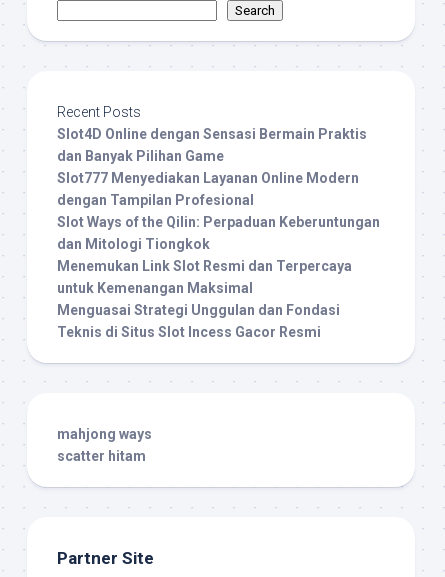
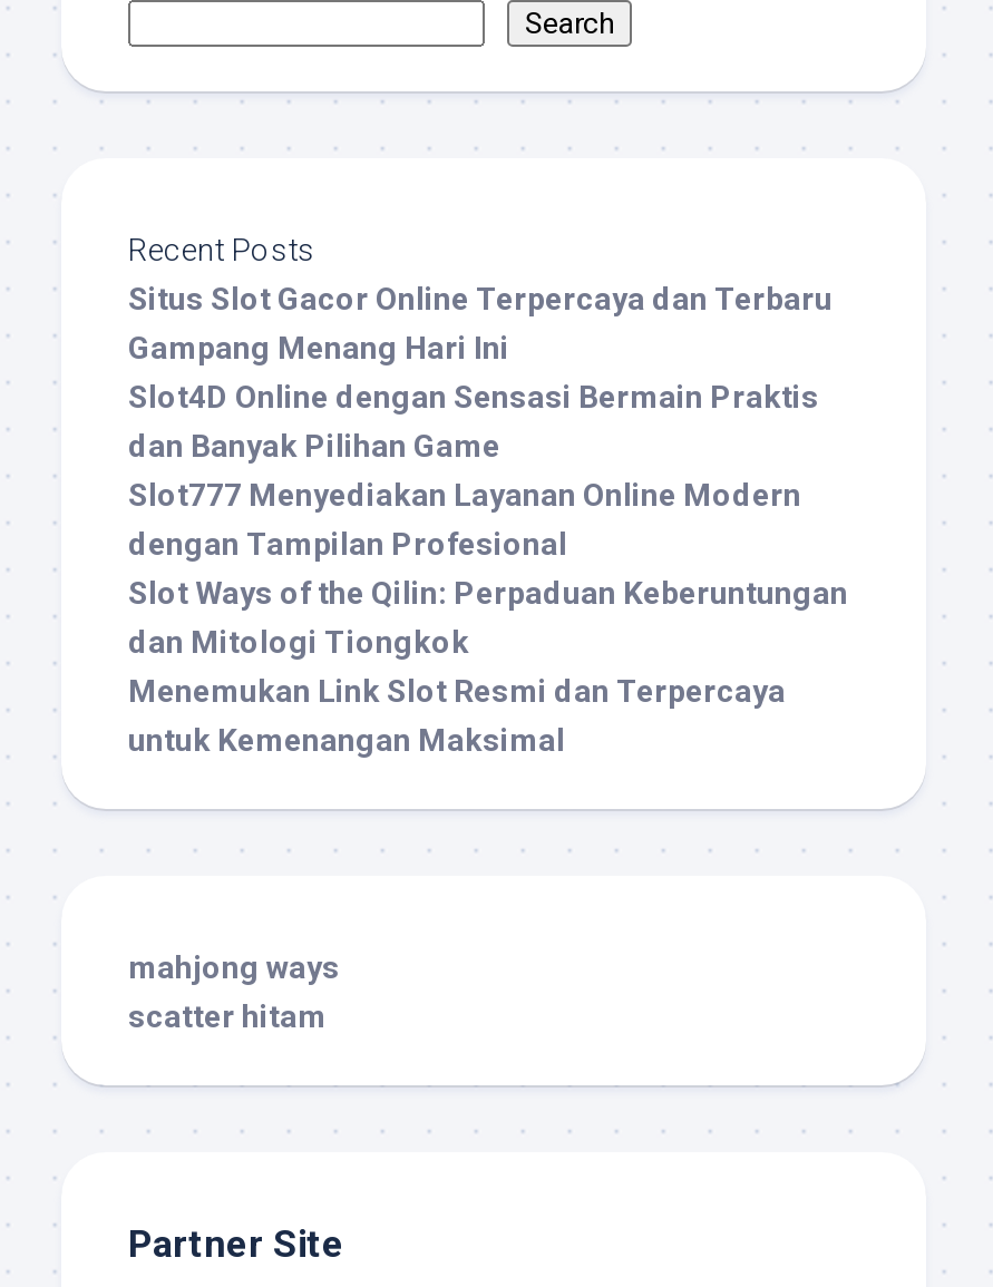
none -> [128,282,833,366] Situs Slot Gacor Online Terpercaya dan Terbaru | Gampang Menang Hari Ini
moved [57,126,380,296] -> [128,380,848,759]: Slot4D Online dengan Sensasi Bermain Praktis | dan Banyak Pilihan Game | Slot777 Menyediakan Layanan Online Modern | dengan Tampilan Profesional | Slot Ways of the Qilin: Perpaduan Keberuntungan | dan Mitologi Tiongkok | Menemukan Link Slot Resmi dan Terpercaya | untuk Kemenangan Maksimal
[57,302,340,340] Menguasai Strategi Unggulan dan Fondasi | Teknis di Situs Slot Incess Gacor Resmi -> none

